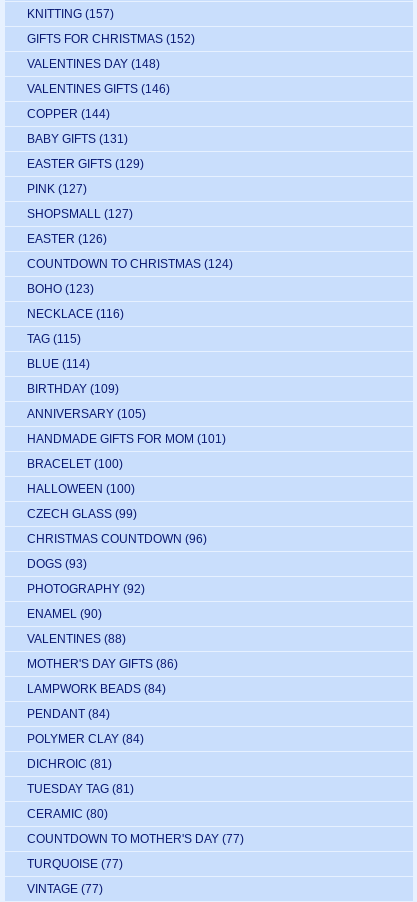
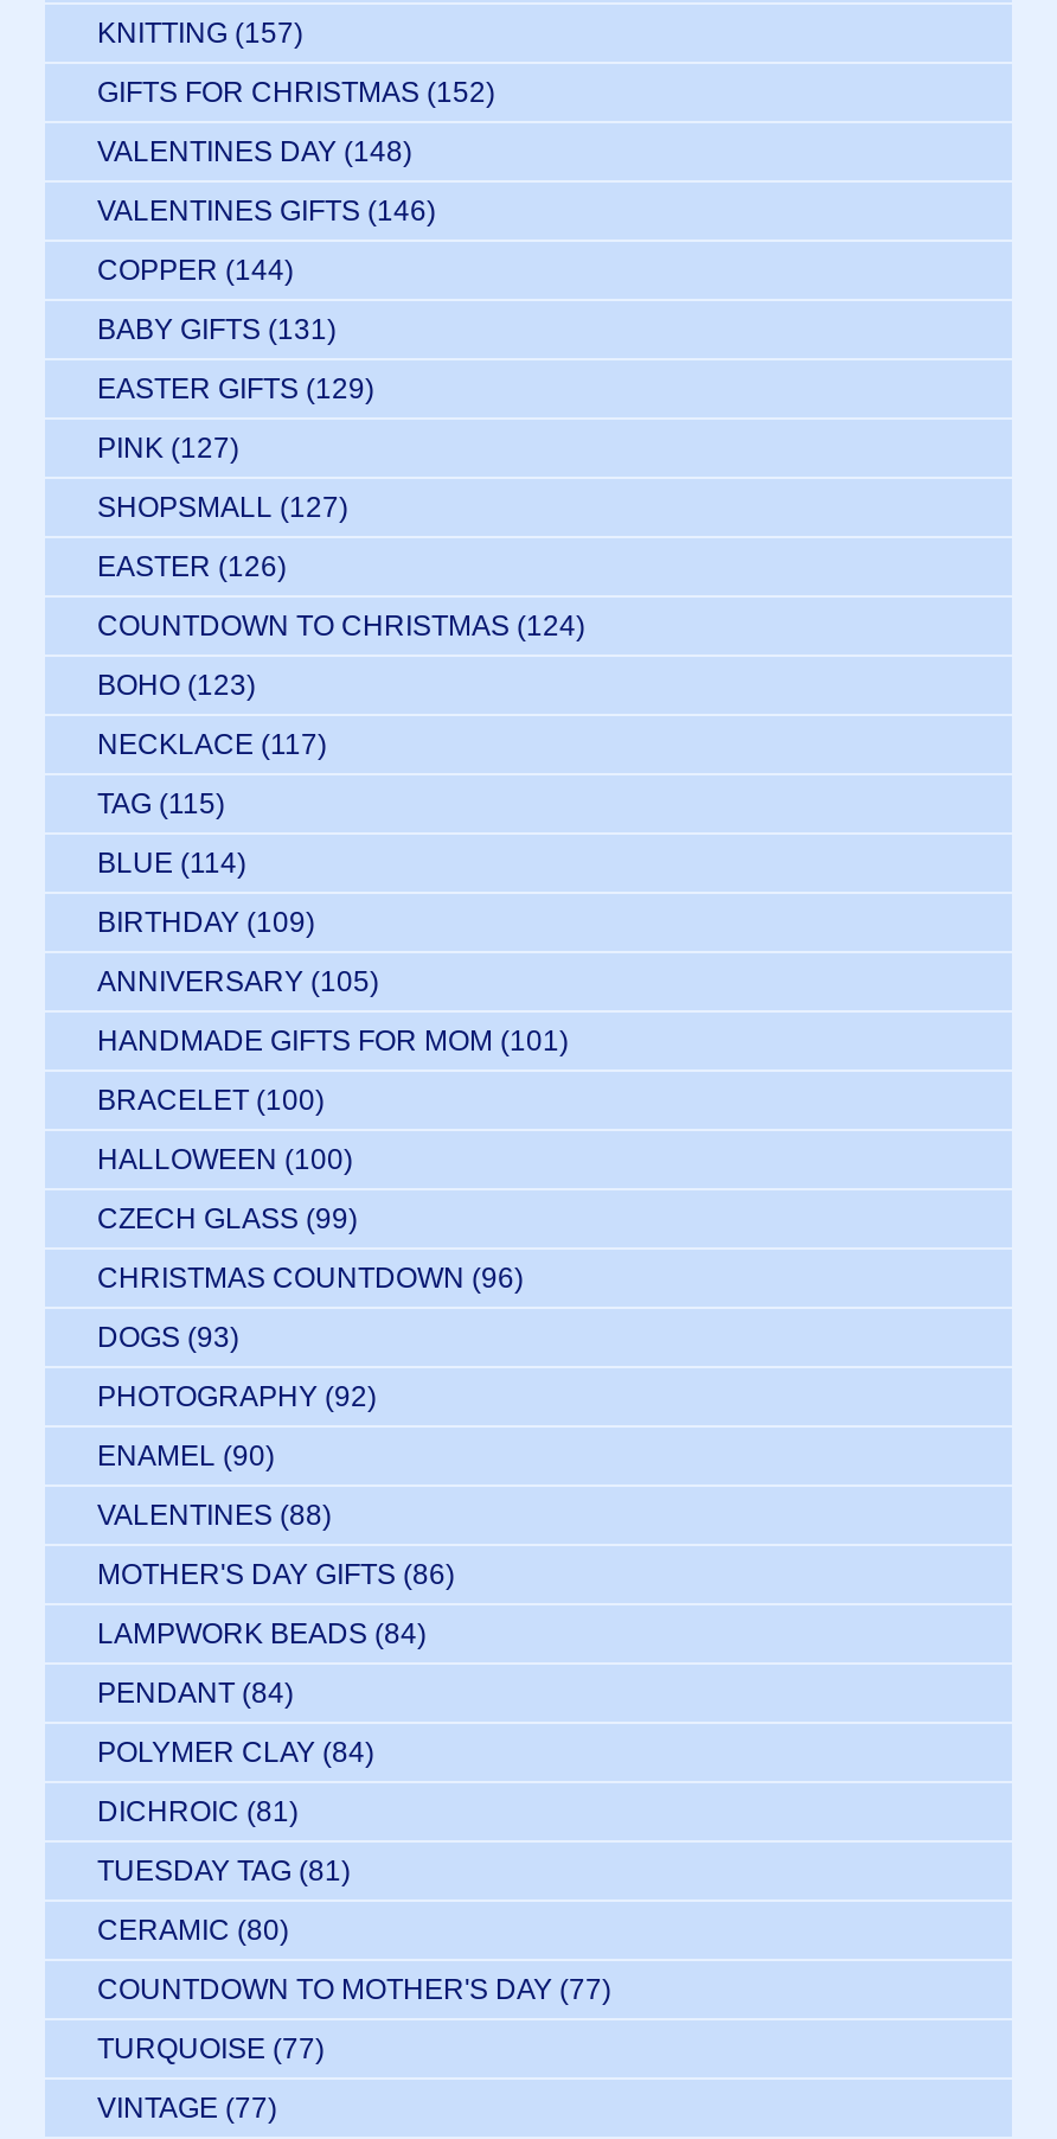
[27,307,124,321] NECKLACE (116) -> [97,728,327,762] NECKLACE (117)

